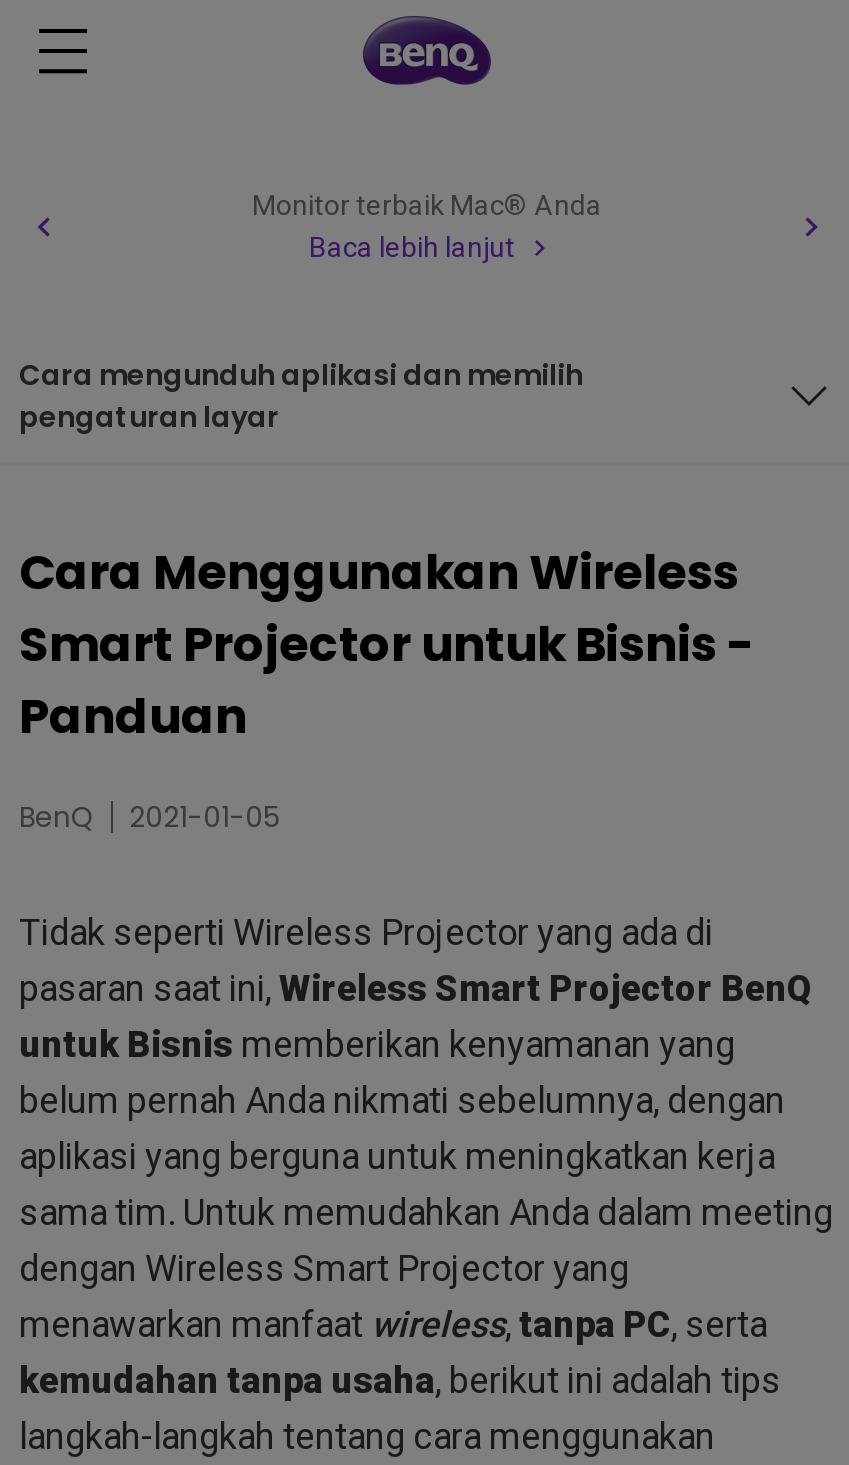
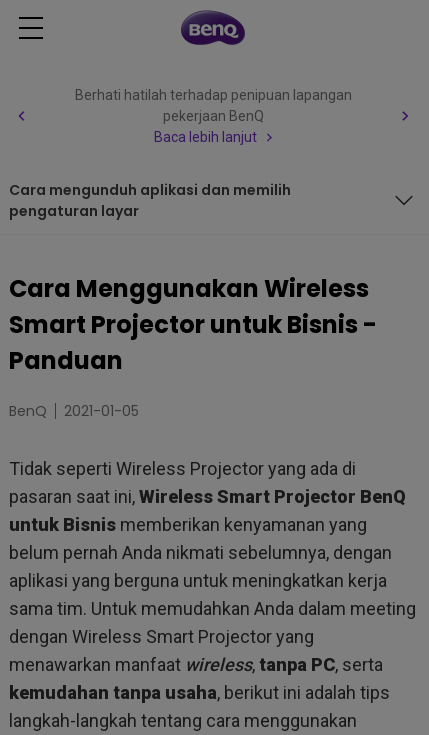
[252,189,602,221] Monitor terbaik Mac® Anda -> [74,86,351,123] Berhati hatilah terhadap penipuan lapangan | pekerjaan BenQ

